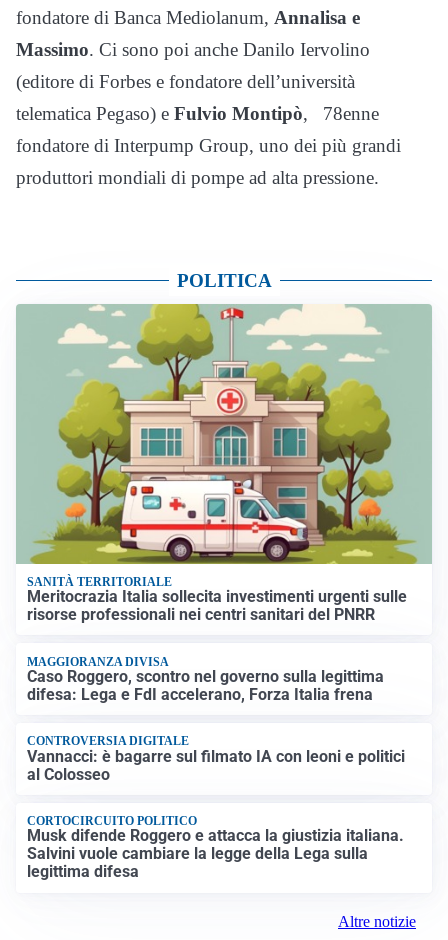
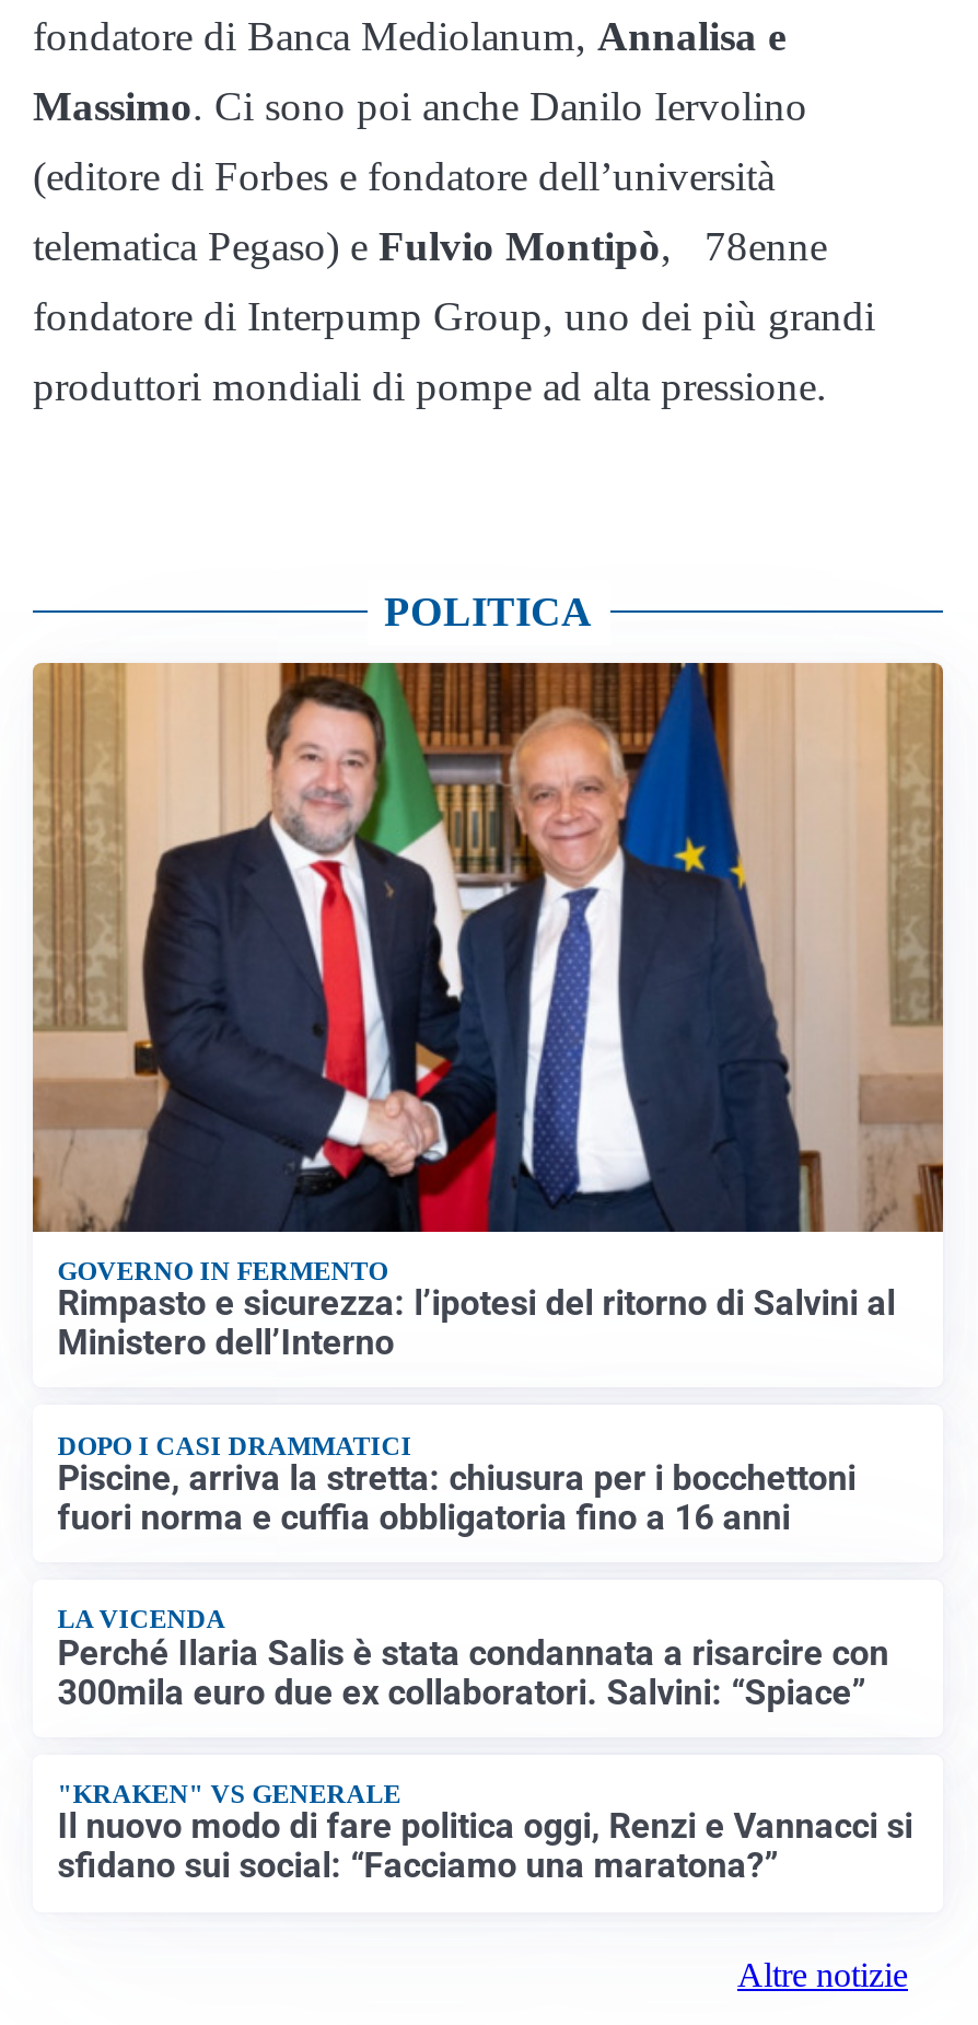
[16,303,432,624] [image] | SANITÀ TERRITORIALE | Meritocrazia Italia sollecita investimenti urgenti sulle | risorse professionali nei centri sanitari del PNRR -> [33,661,945,1363] [image] | GOVERNO IN FERMENTO | Rimpasto e sicurezza: l’ipotesi del ritorno di Salvini al | Ministero dell’Interno
[27,654,384,704] MAGGIORANZA DIVISA | Caso Roggero, scontro nel governo sulla legittima | difesa: Lega e FdI accelerano, Forza Italia frena -> [57,1430,856,1538] DOPO I CASI DRAMMATICI | Piscine, arriva la stretta: chiusura per i bocchettoni | fuori norma e cuffia obbligatoria fino a 16 anni
[27,734,405,784] CONTROVERSIA DIGITALE | Vannacci: è bagarre sul filmato IA con leoni e politici | al Colosseo -> [57,1604,889,1712] LA VICENDA | Perché Ilaria Salis è stata condannata a risarcire con | 300mila euro due ex collaboratori. Salvini: “Spiace”
[27,814,404,881] CORTOCIRCUITO POLITICO | Musk difende Roggero e attacca la giustizia italiana. | Salvini vuole cambiare la legge della Lega sulla | legittima difesa -> [57,1779,913,1887] "KRAKEN" VS GENERALE | Il nuovo modo di fare politica oggi, Renzi e Vannacci si | sfidano sui social: “Facciamo una maratona?”

